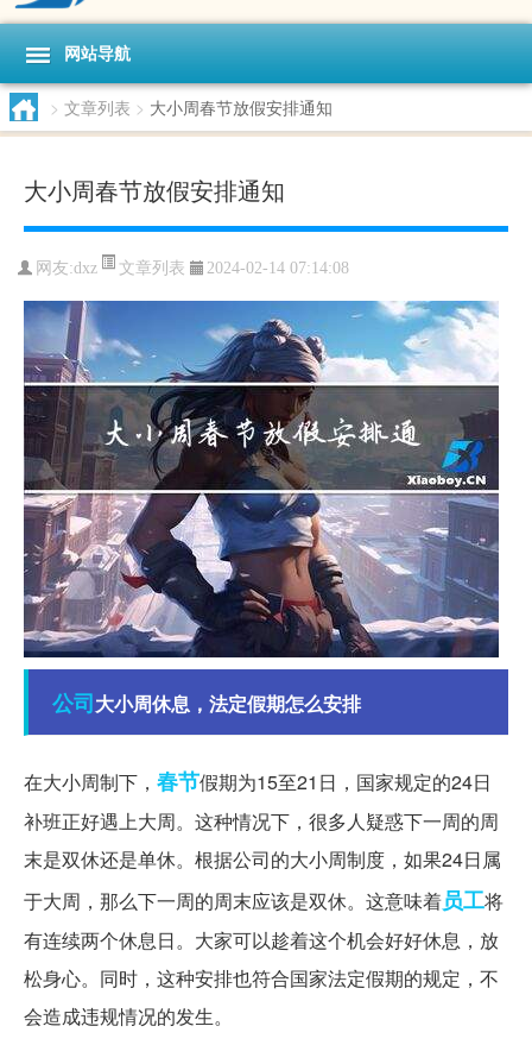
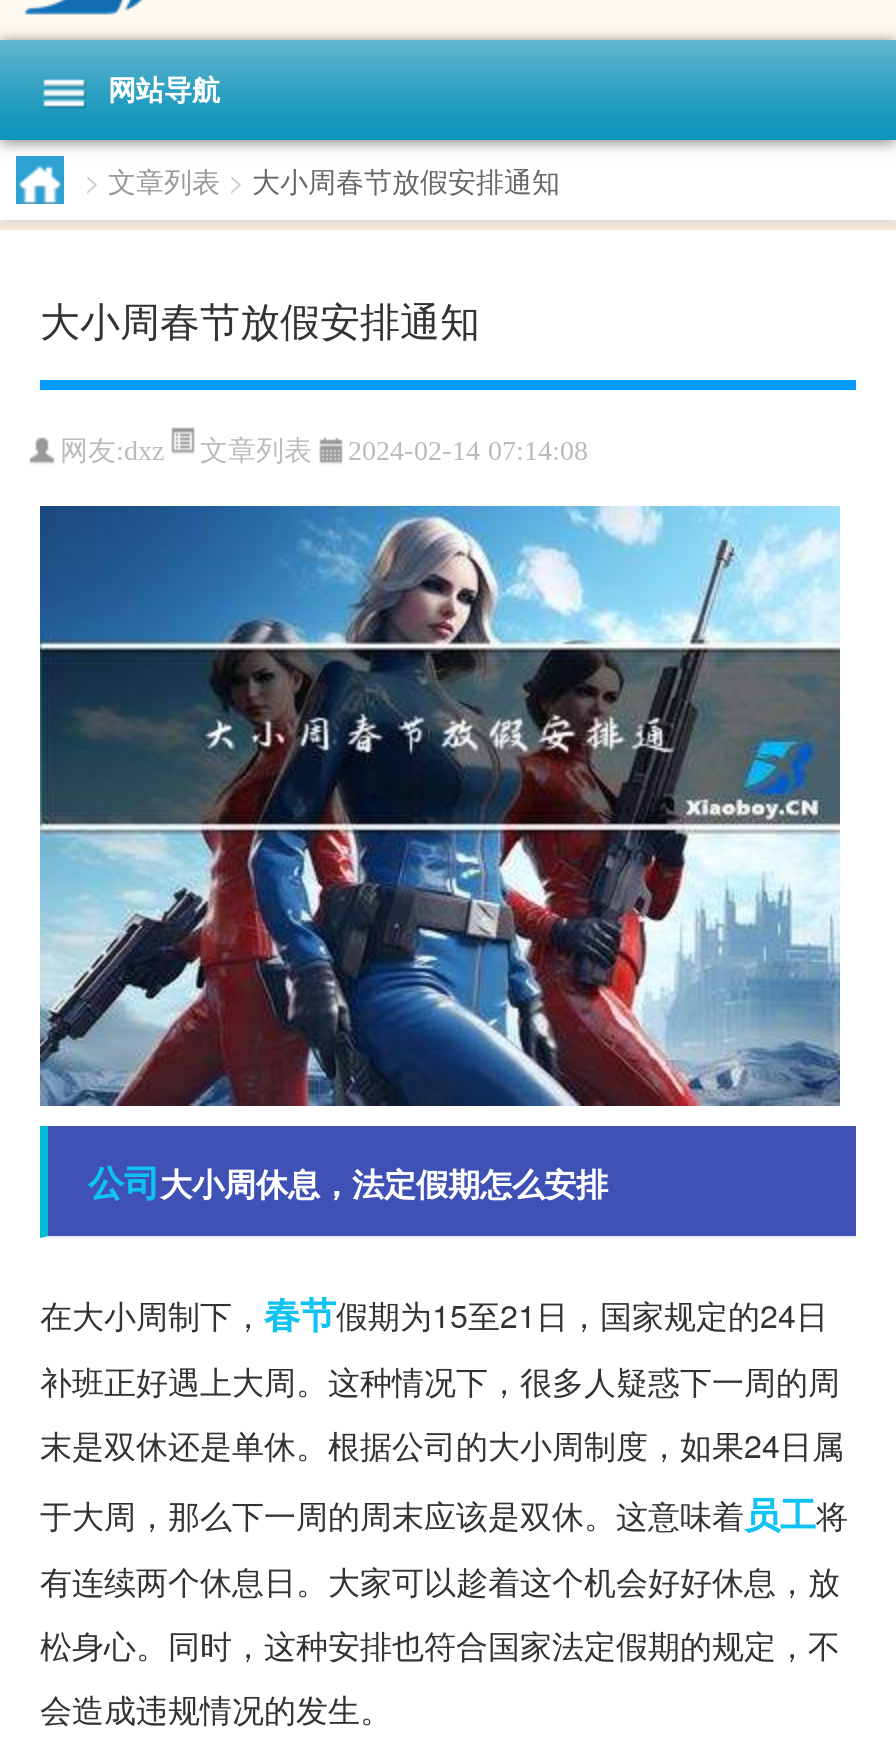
[23,300,500,659] [image] -> [38,506,840,1108] [image]

